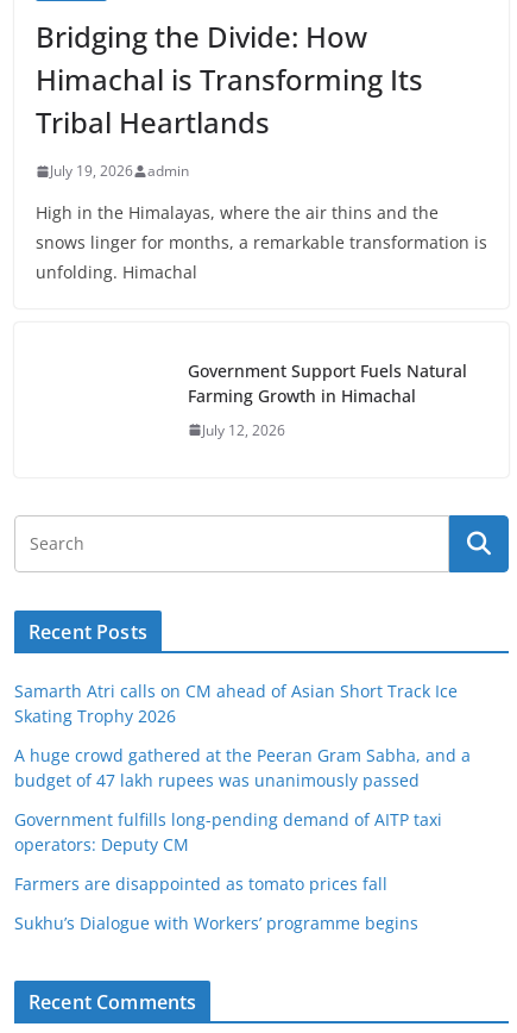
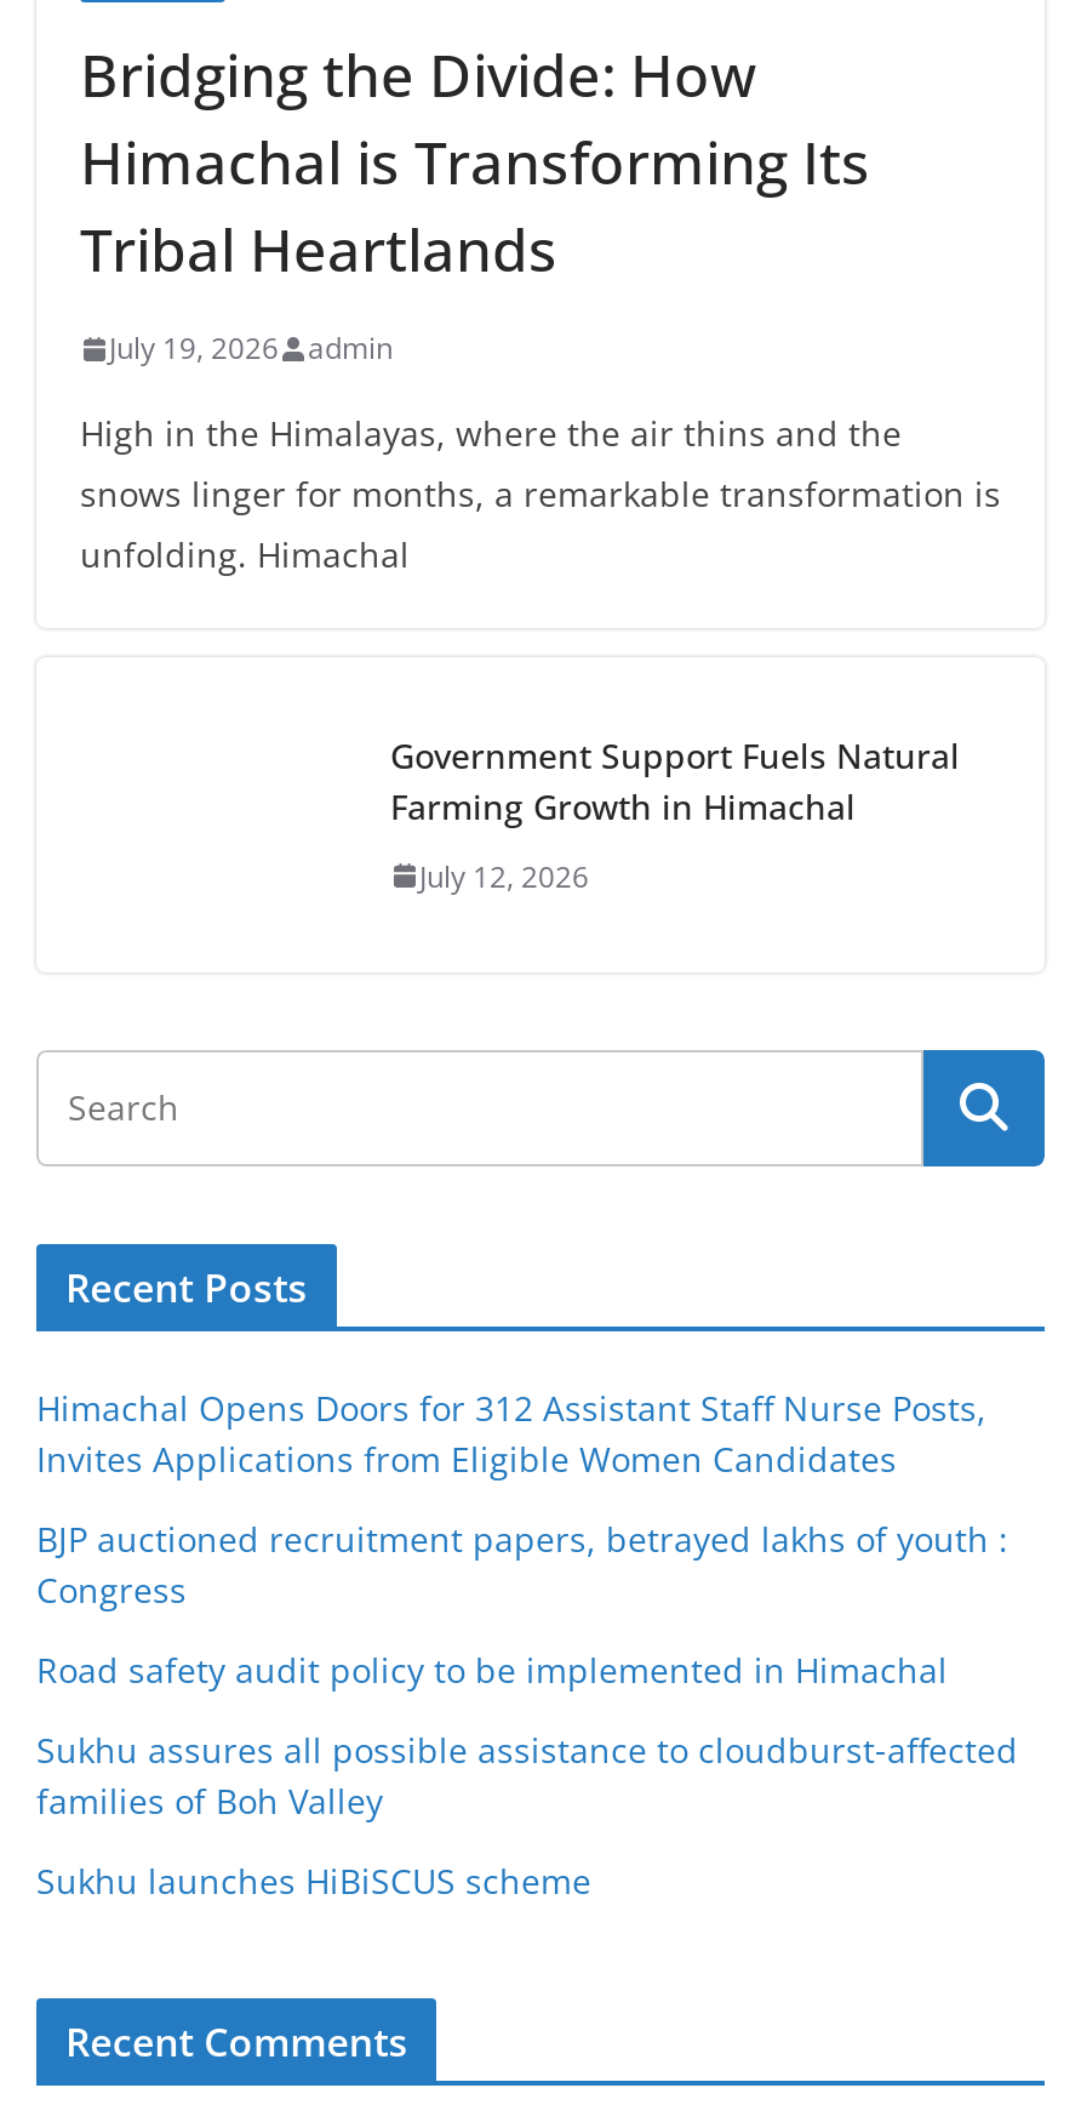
[14,680,458,727] Samarth Atri calls on CM ahead of Asian Short Track Ice | Skating Trophy 2026 -> [36,1385,986,1482] Himachal Opens Doors for 312 Assistant Staff Nurse Posts, | Invites Applications from Eligible Women Candidates
[14,744,471,792] A huge crowd gathered at the Peeran Gram Sabha, and a | budget of 47 lakh rupees was unanimously passed -> [36,1516,1008,1613] BJP auctioned recruitment papers, betrayed lakhs of youth : | Congress
[14,808,442,856] Government fulfills long-pending demand of AITP taxi | operators: Deputy CM -> [36,1647,948,1693] Road safety audit policy to be implemented in Himachal
[14,872,387,895] Farmers are disappointed as tomato prices fall -> [36,1727,1018,1824] Sukhu assures all possible assistance to cloudburst-affected | families of Boh Valley
[14,912,418,934] Sukhu’s Dialogue with Workers’ programme begins -> [36,1858,591,1904] Sukhu launches HiBiSCUS scheme

